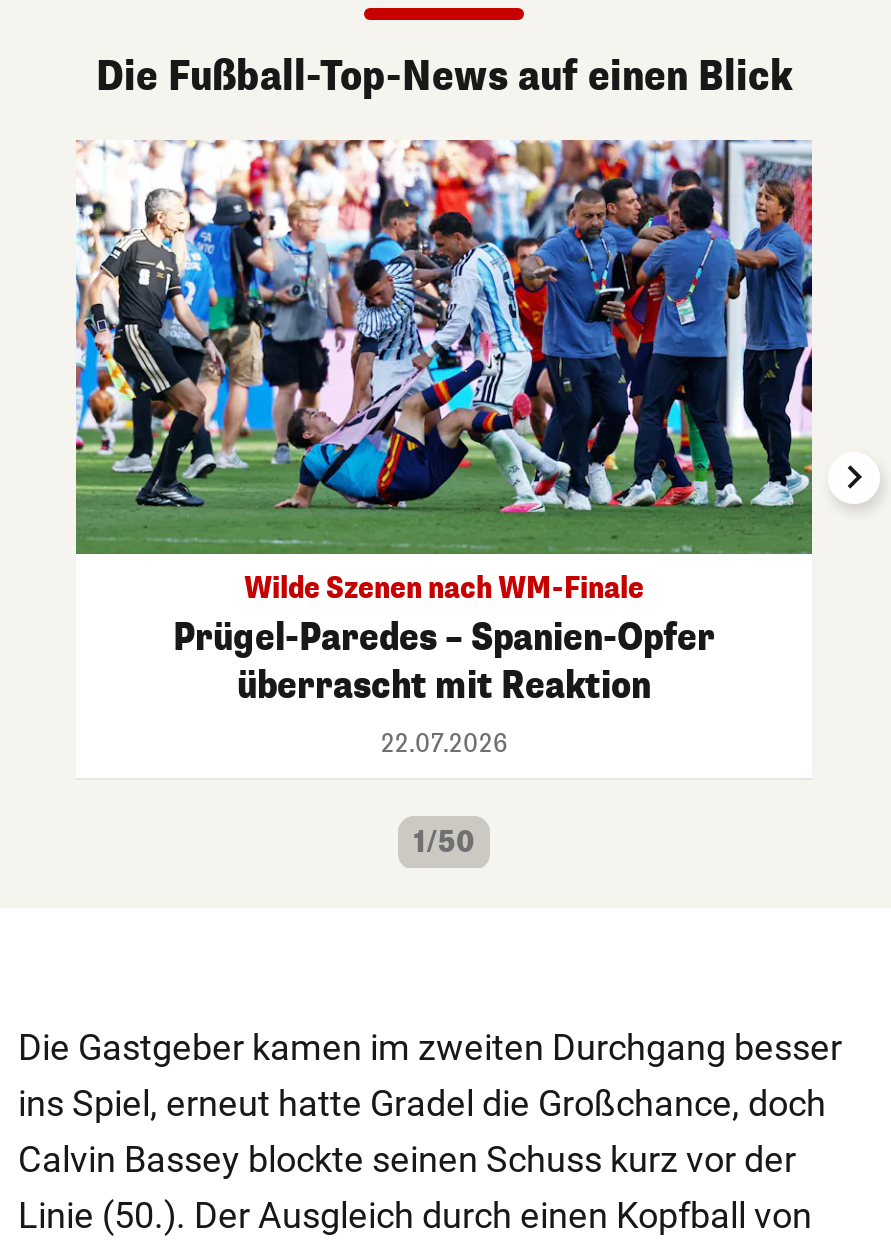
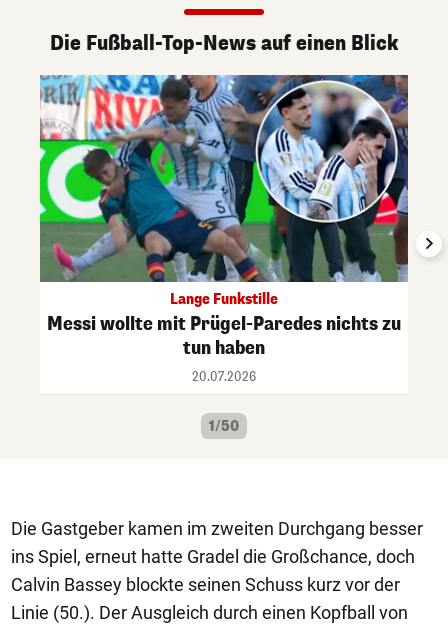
[74,138,814,760] [image] | Wilde Szenen nach WM-Finale | Prügel-Paredes – Spanien-Opfer | überrascht mit Reaktion | 22.07.2026 -> [39,74,409,385] [image] | Lange Funkstille | Messi wollte mit Prügel-Paredes nichts zu | tun haben | 20.07.2026

